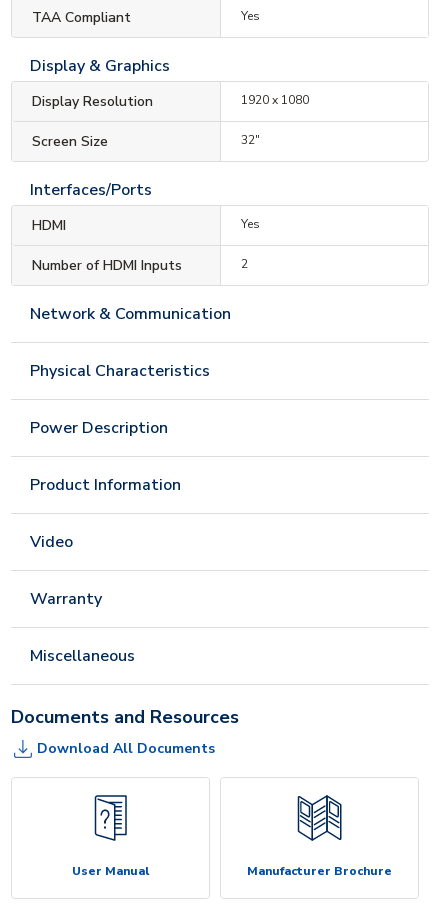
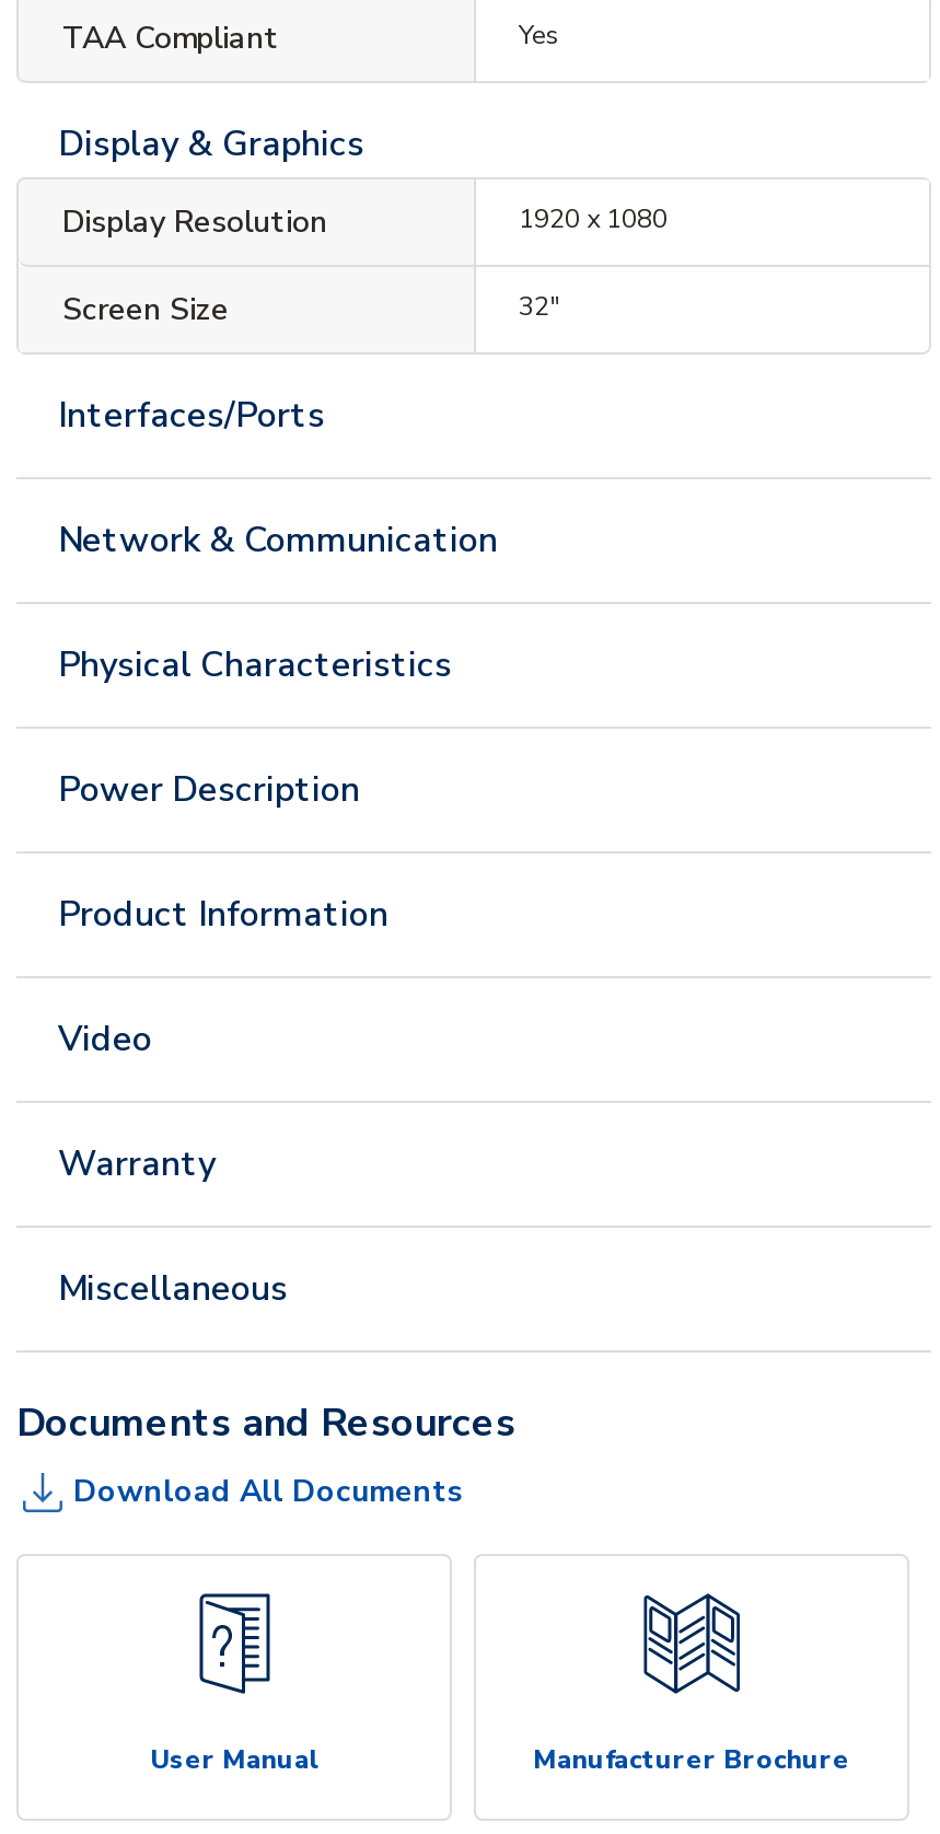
[32,216,259,275] HDMI | Yes | Number of HDMI Inputs | 2 -> none

